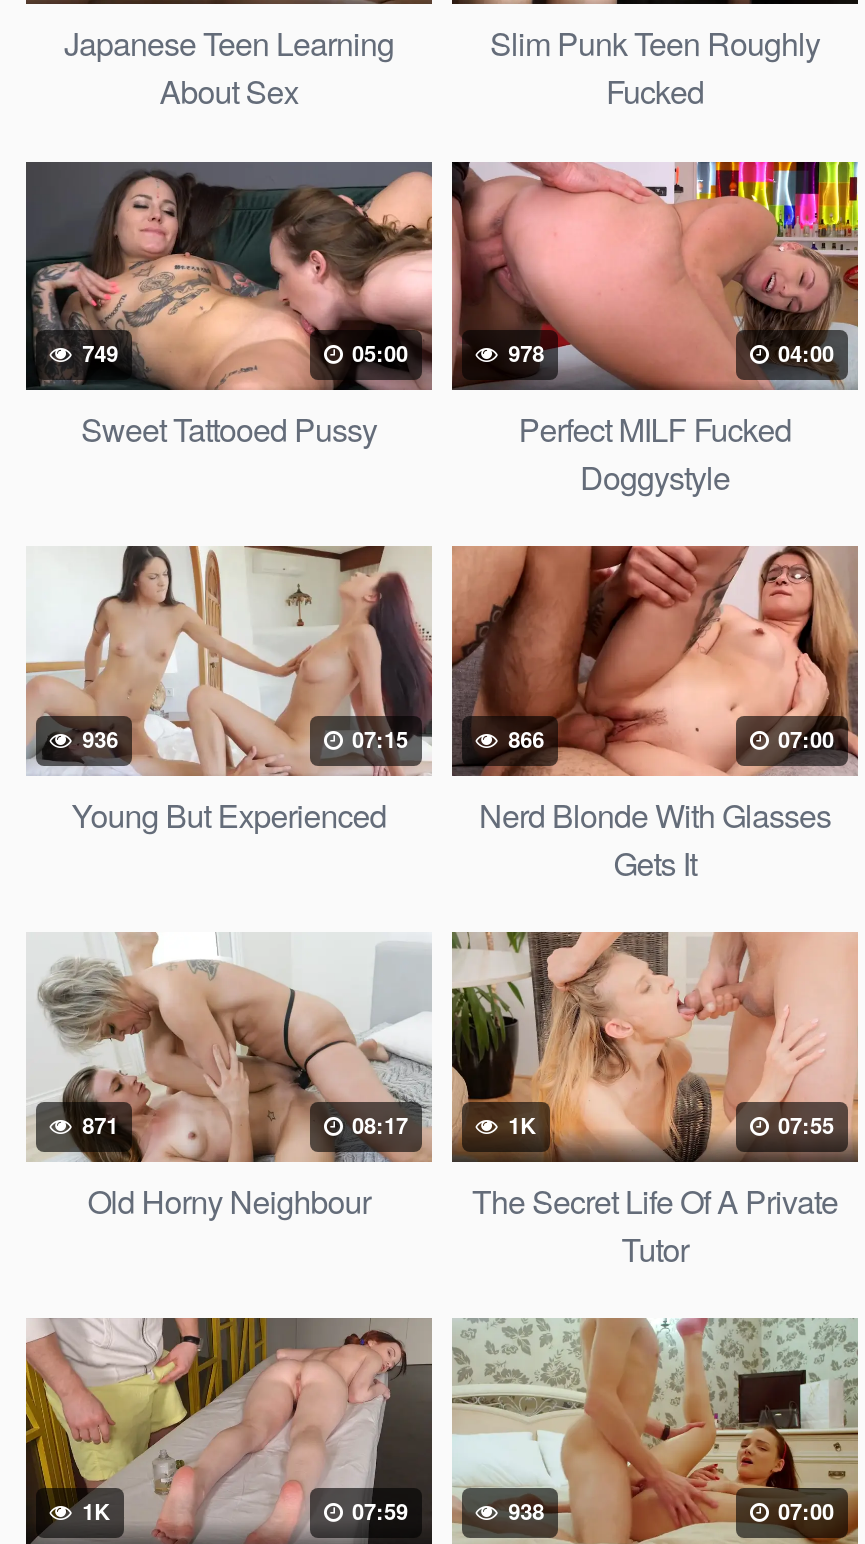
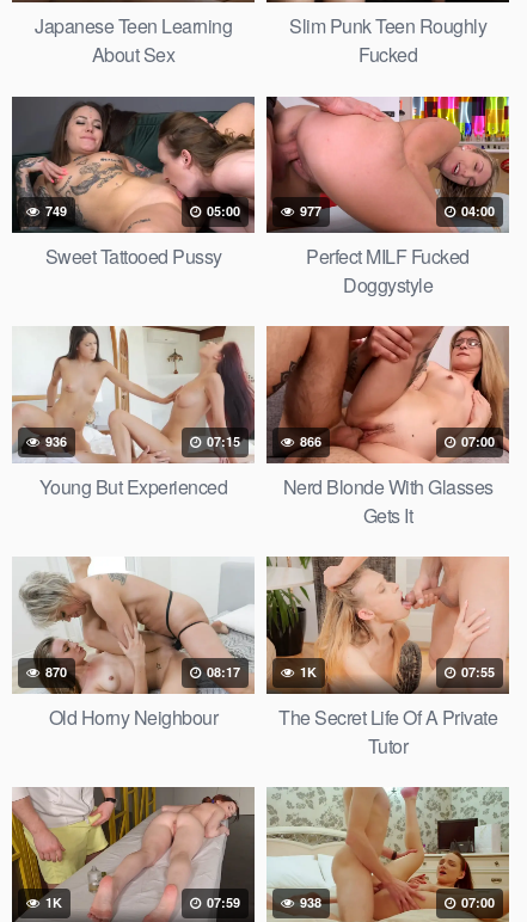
[502,337,544,367] 978 -> [296,201,322,219] 977
[76,1109,118,1139] 871 -> [42,662,67,680] 870

